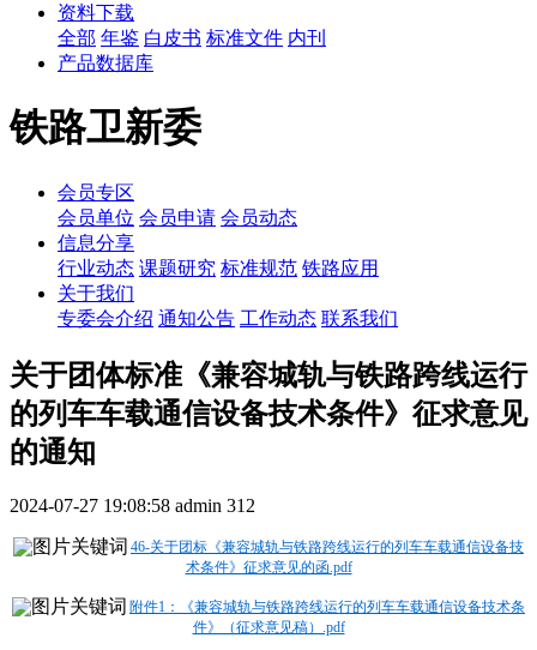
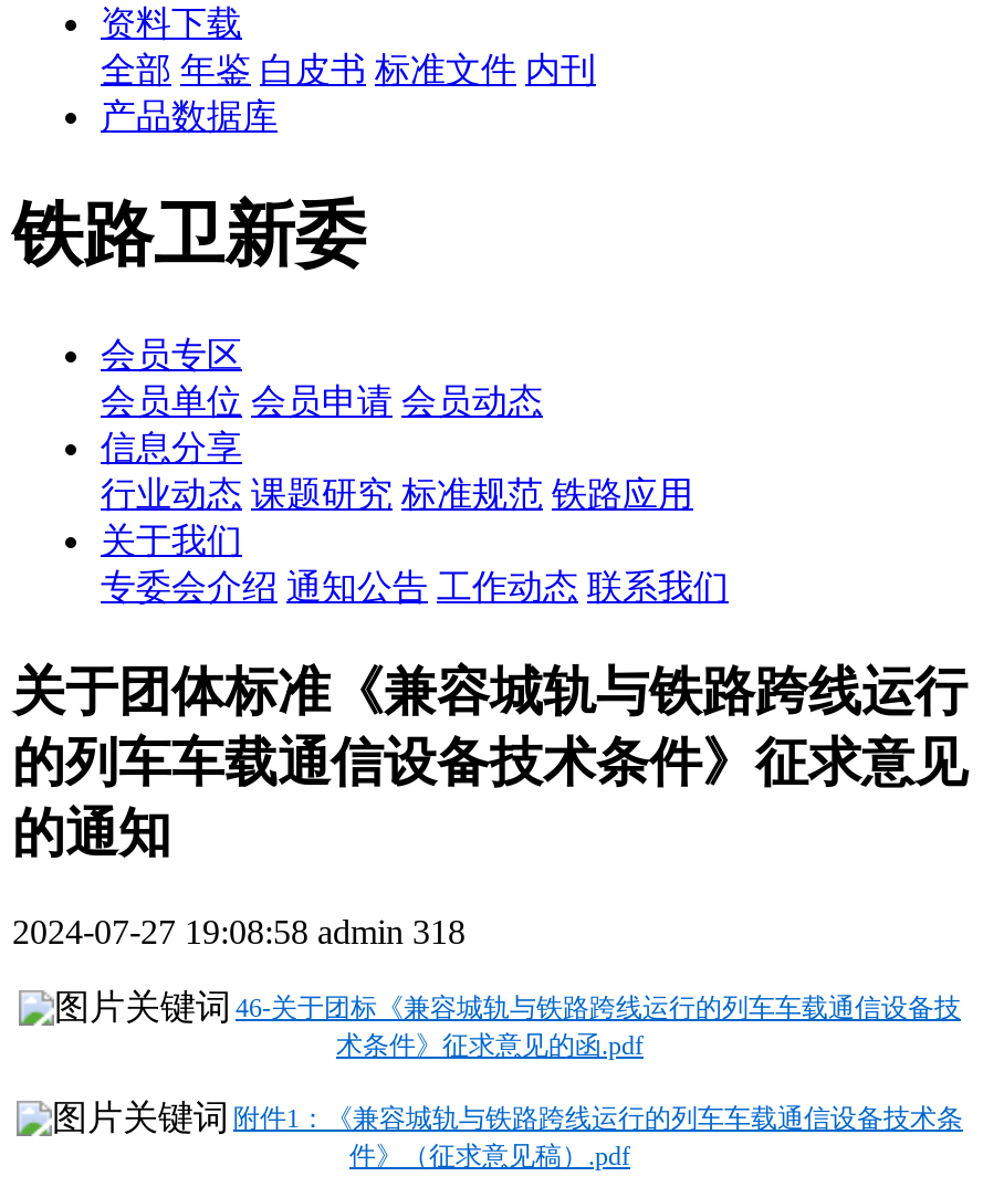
[10,495,255,515] 2024-07-27 19:08:58 admin 312 -> [12,912,466,950] 2024-07-27 19:08:58 admin 318

